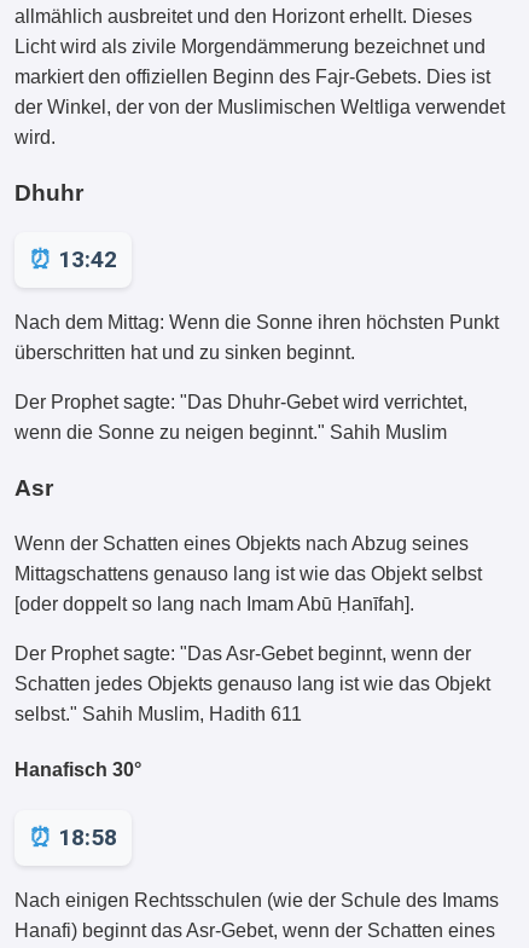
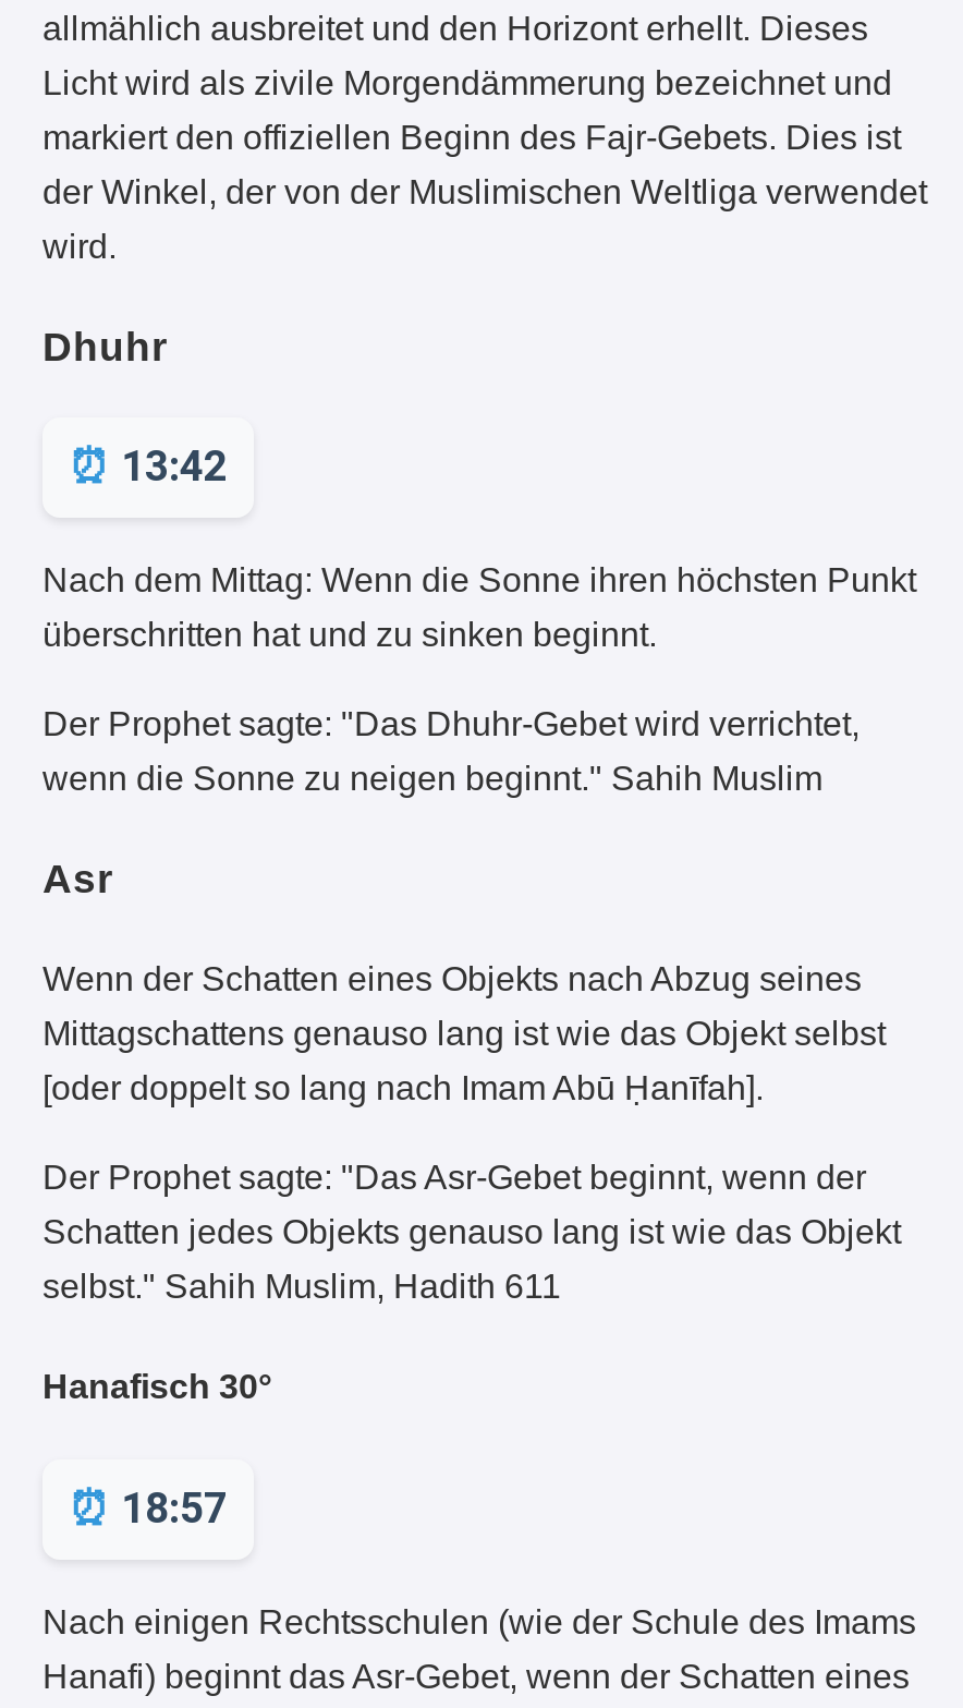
[58,824,117,852] 18:58 -> [121,1484,228,1534] 18:57

